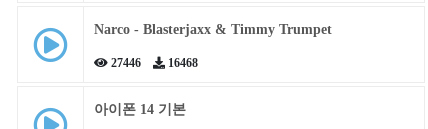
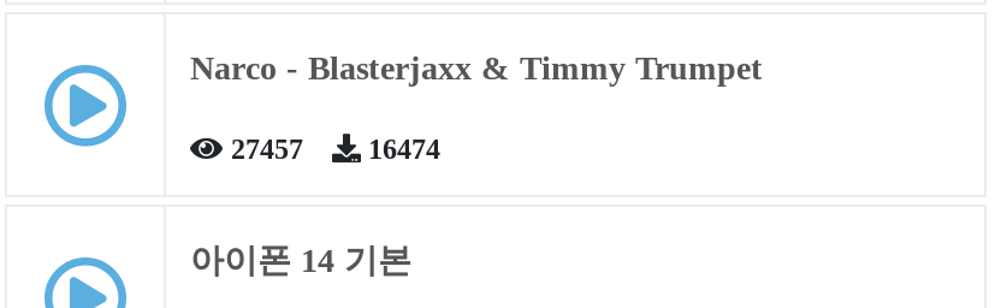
[108,56,141,69] 27446 -> [224,132,303,164] 27457
[165,56,198,69] 16468 -> [361,132,440,164] 16474

